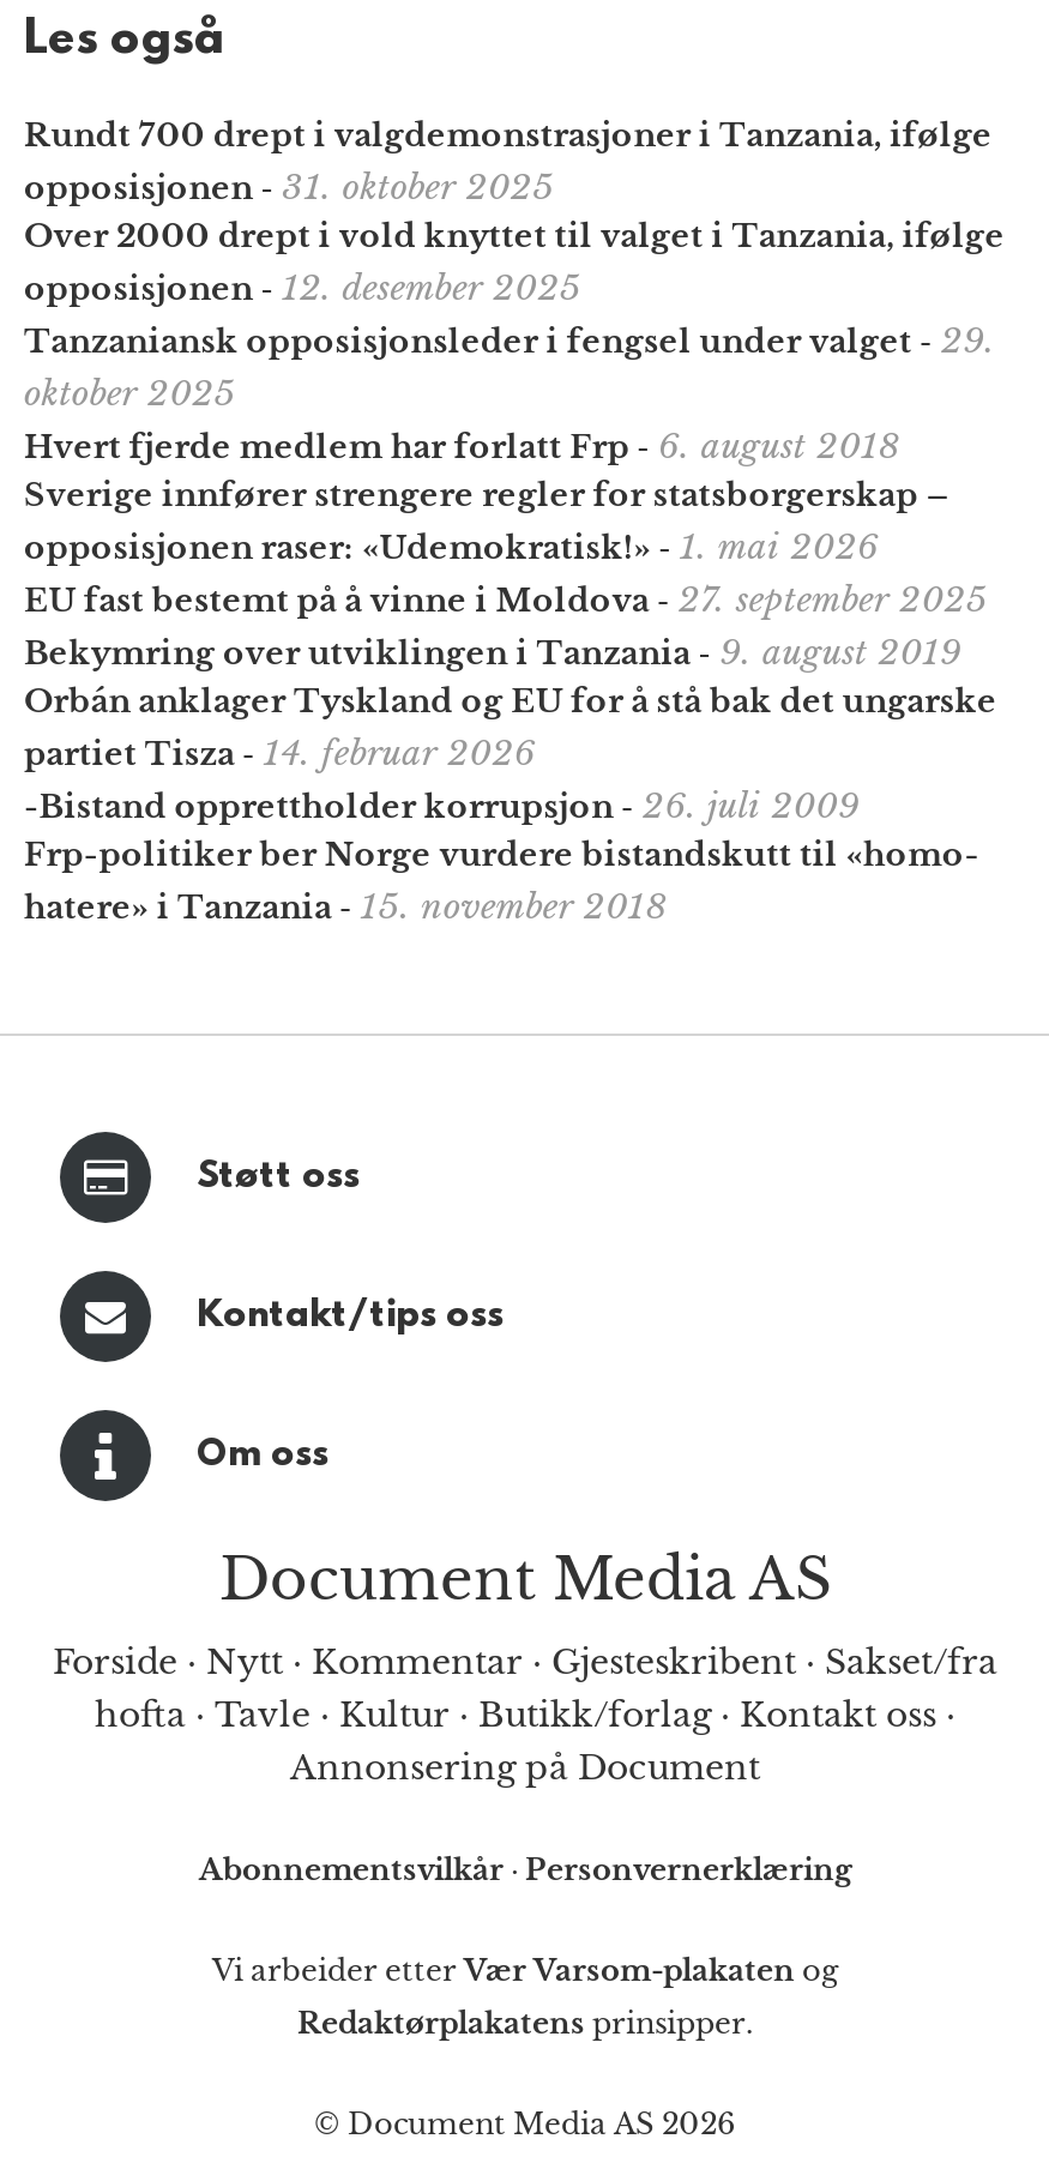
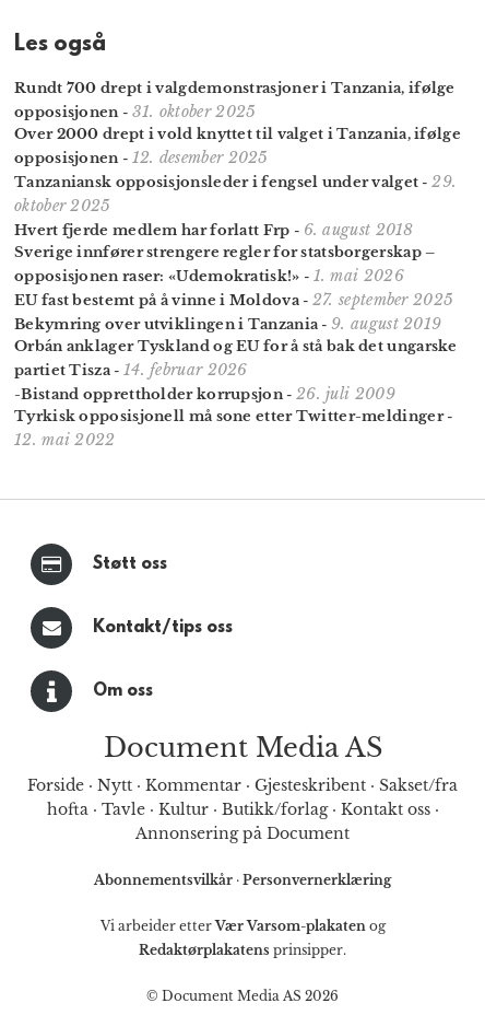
[24,833,979,927] Frp-politiker ber Norge vurdere bistandskutt til «homo | hatere» i Tanzania - 15. november 2018 -> [14,407,453,450] Tyrkisk opposisjonell må sone etter Twitter-meldinger - | 12. mai 2022

